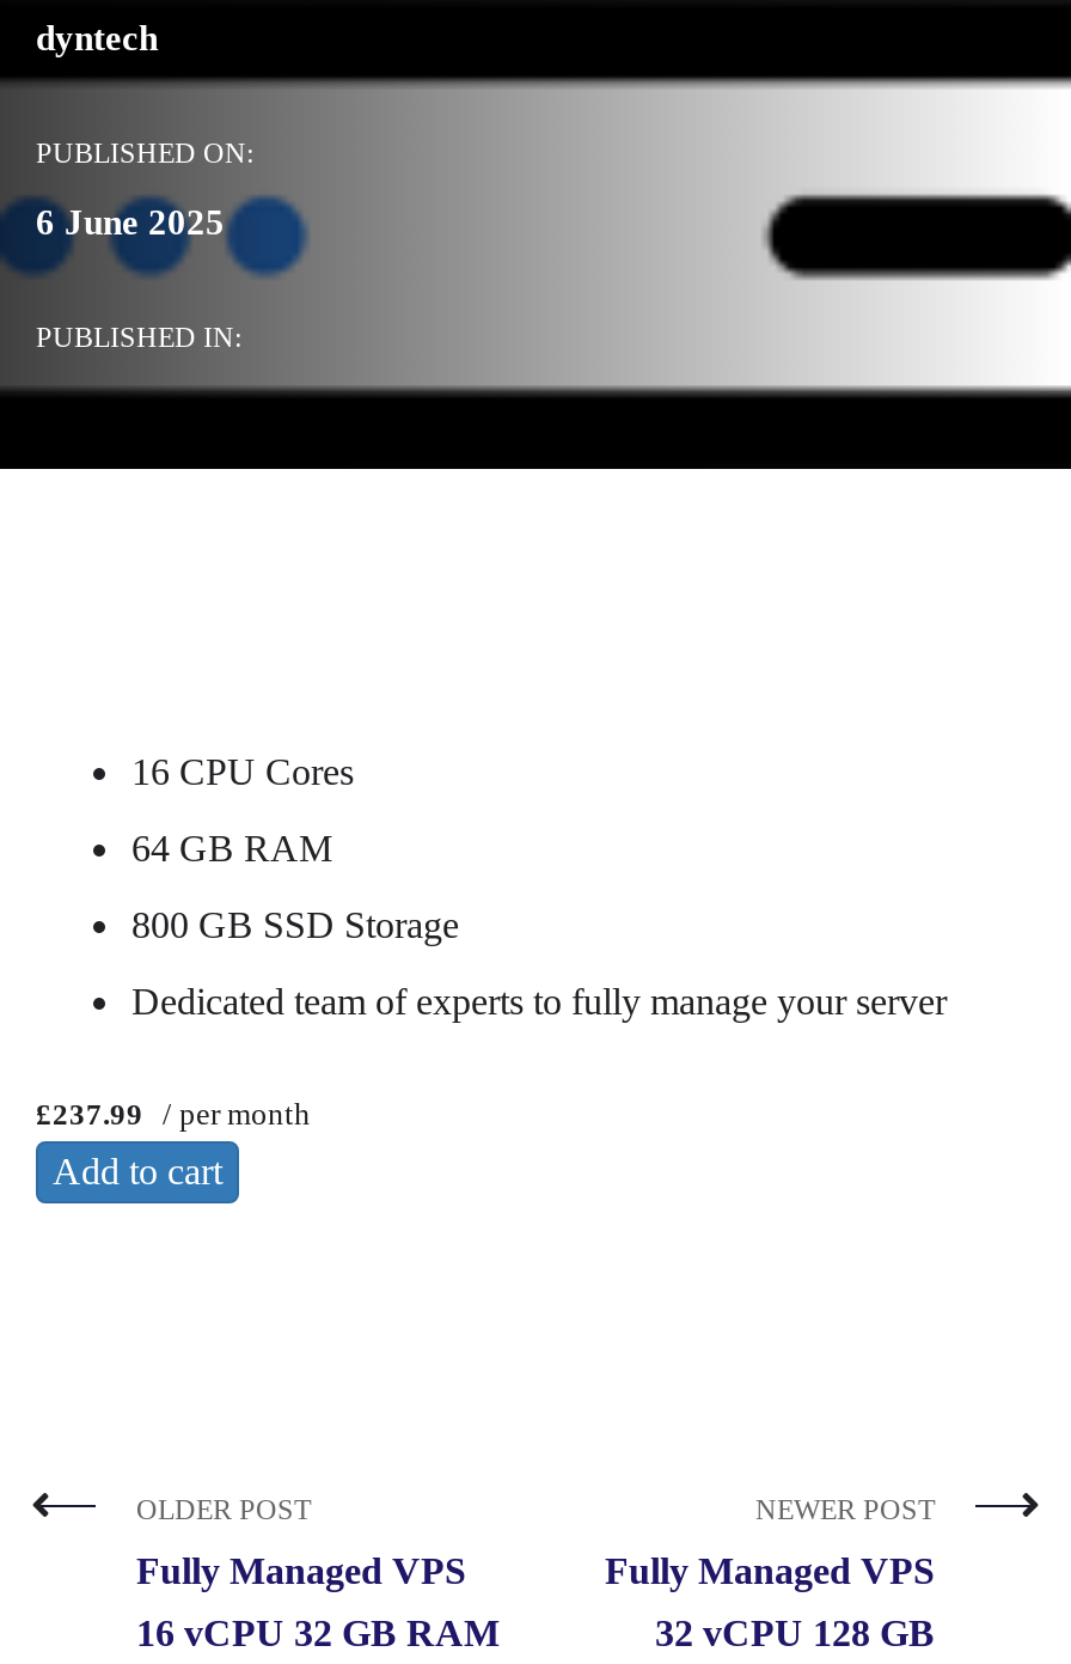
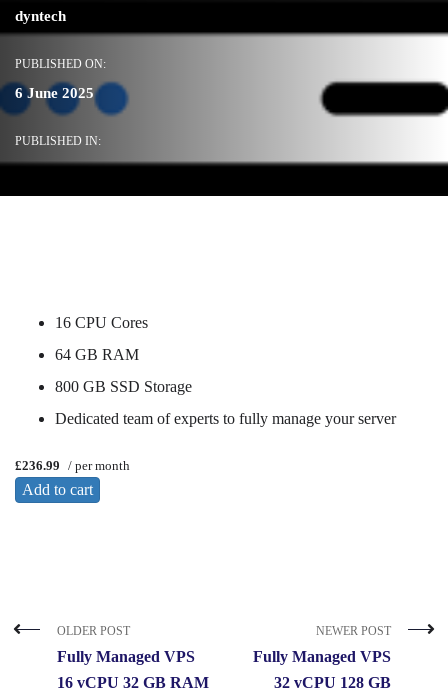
[36,1098,311,1132] £237.99 / per month -> [15,459,130,473] £236.99 / per month

